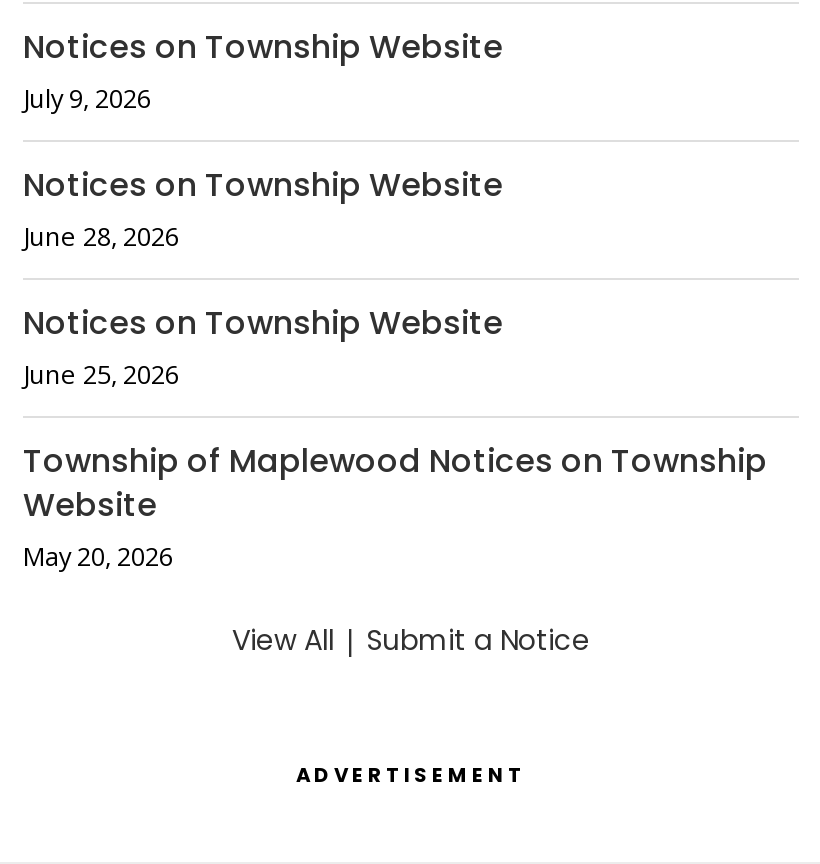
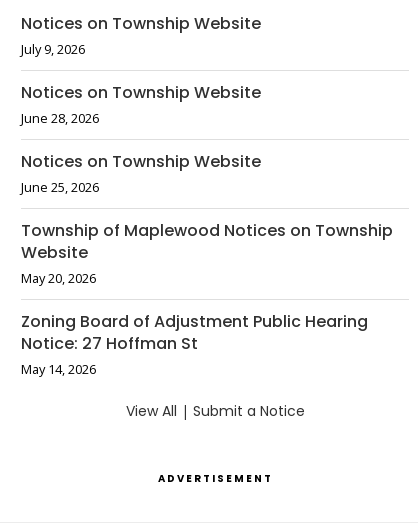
none -> [21,310,368,378] Zoning Board of Adjustment Public Hearing | Notice: 27 Hoffman St | May 14, 2026

